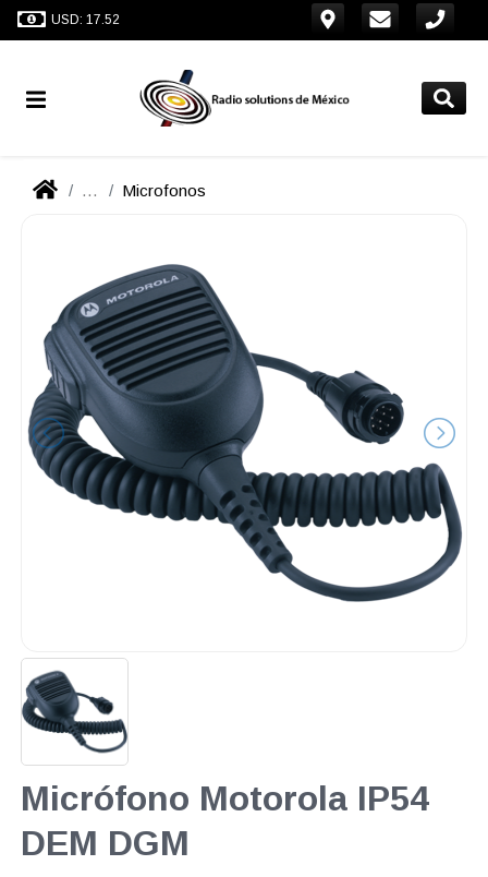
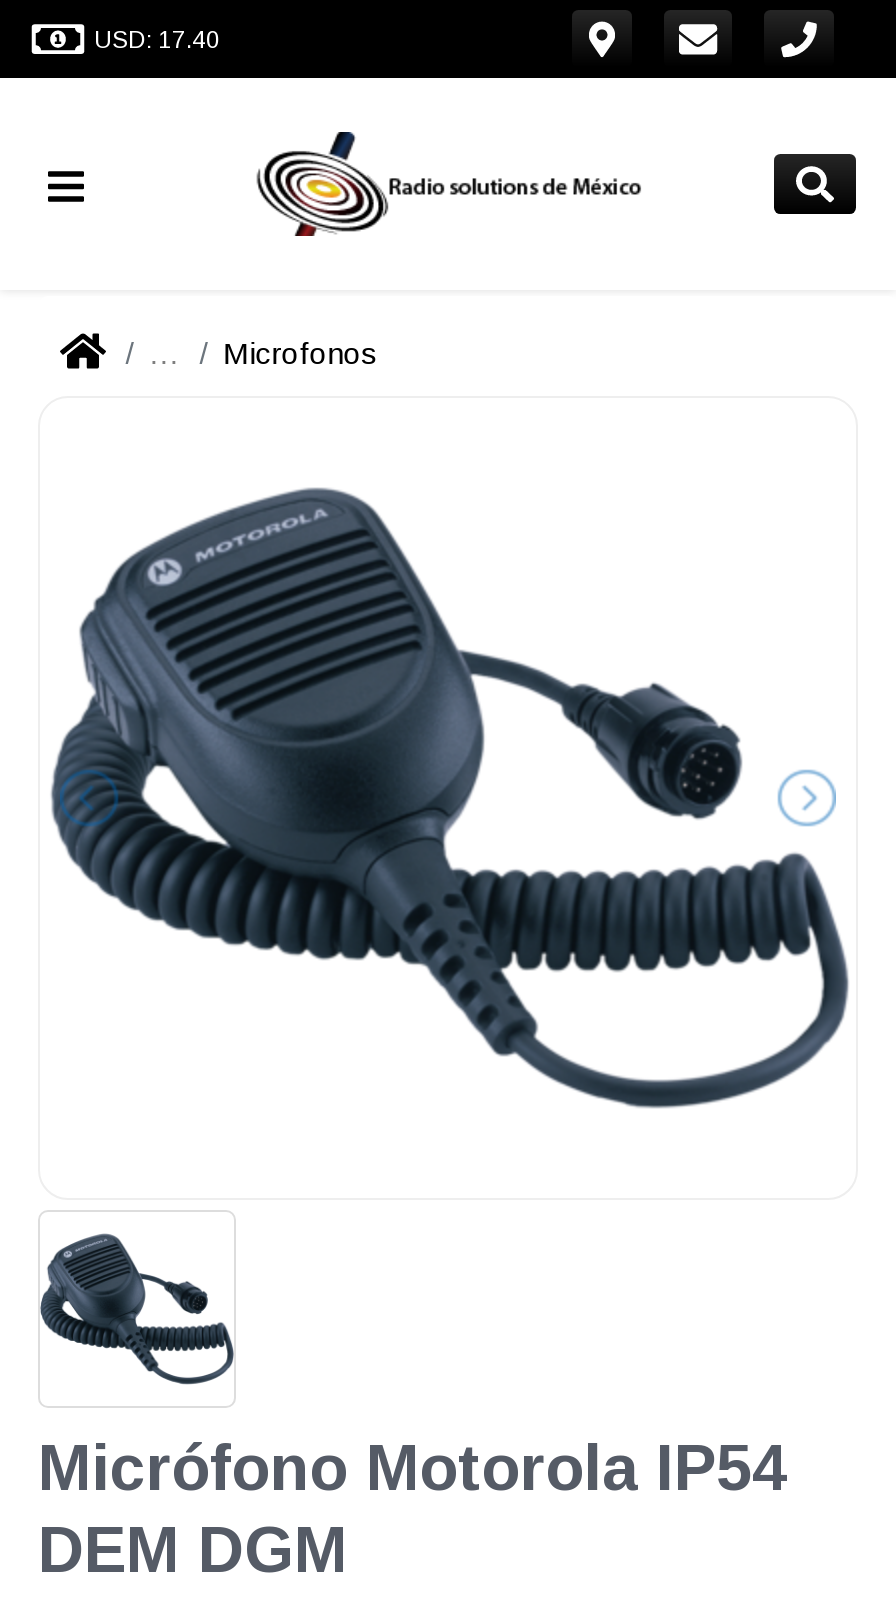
[51,11,120,27] USD: 17.52 -> [94,25,220,53] USD: 17.40

